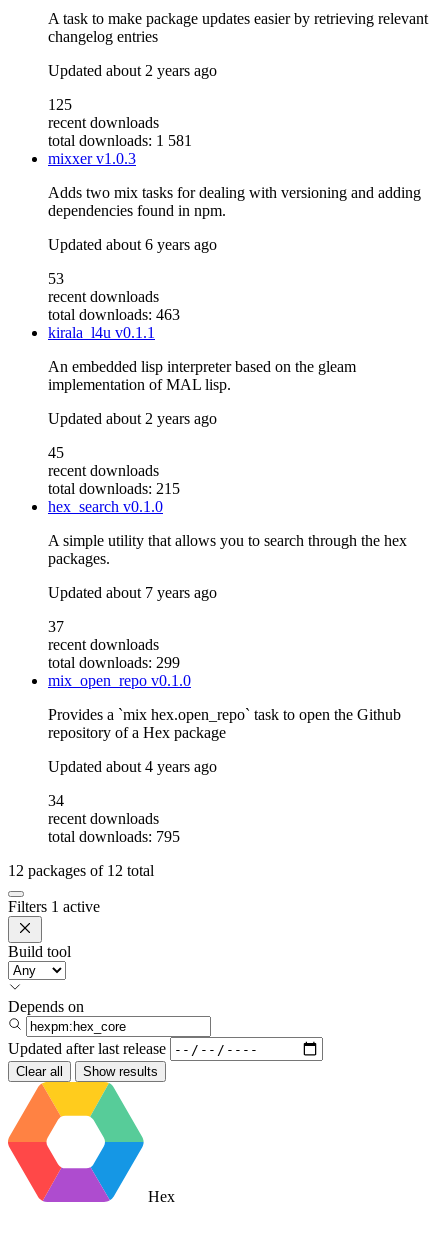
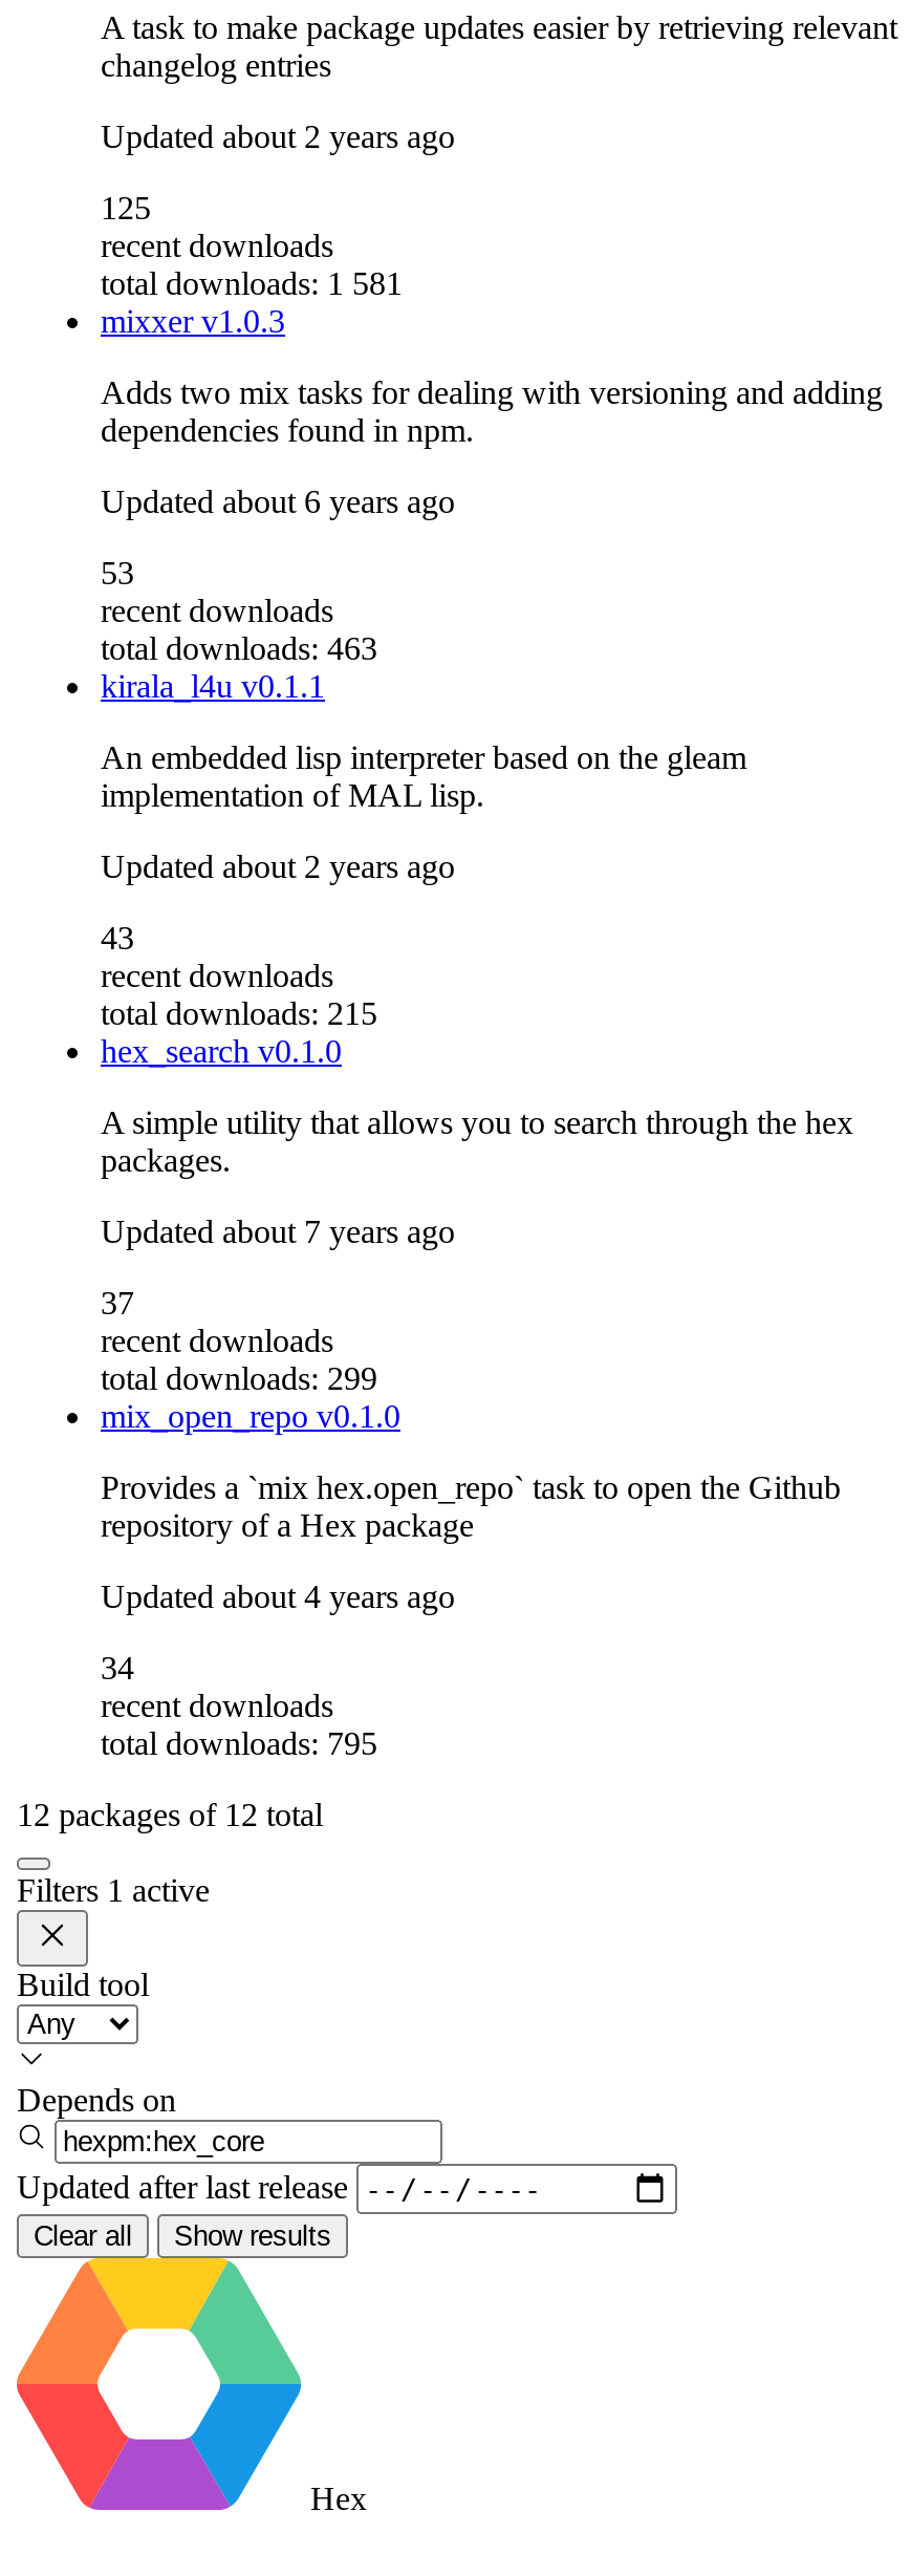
[48,444,64,461] 45 -> [101,921,134,956] 43

